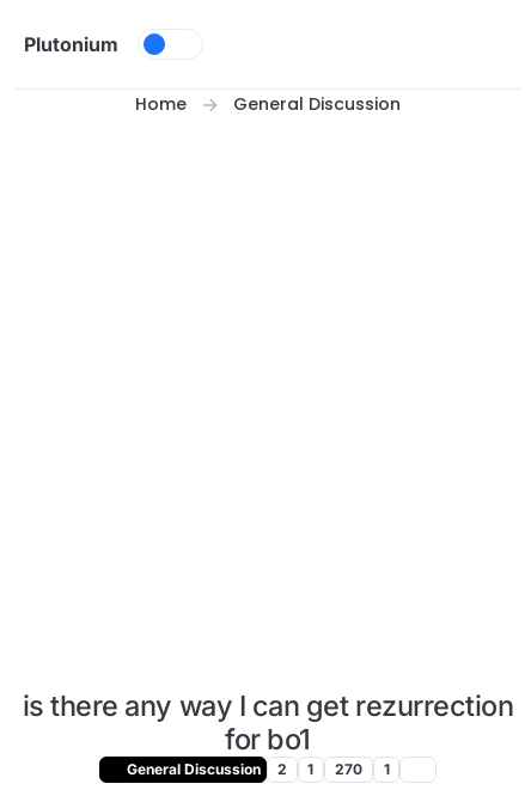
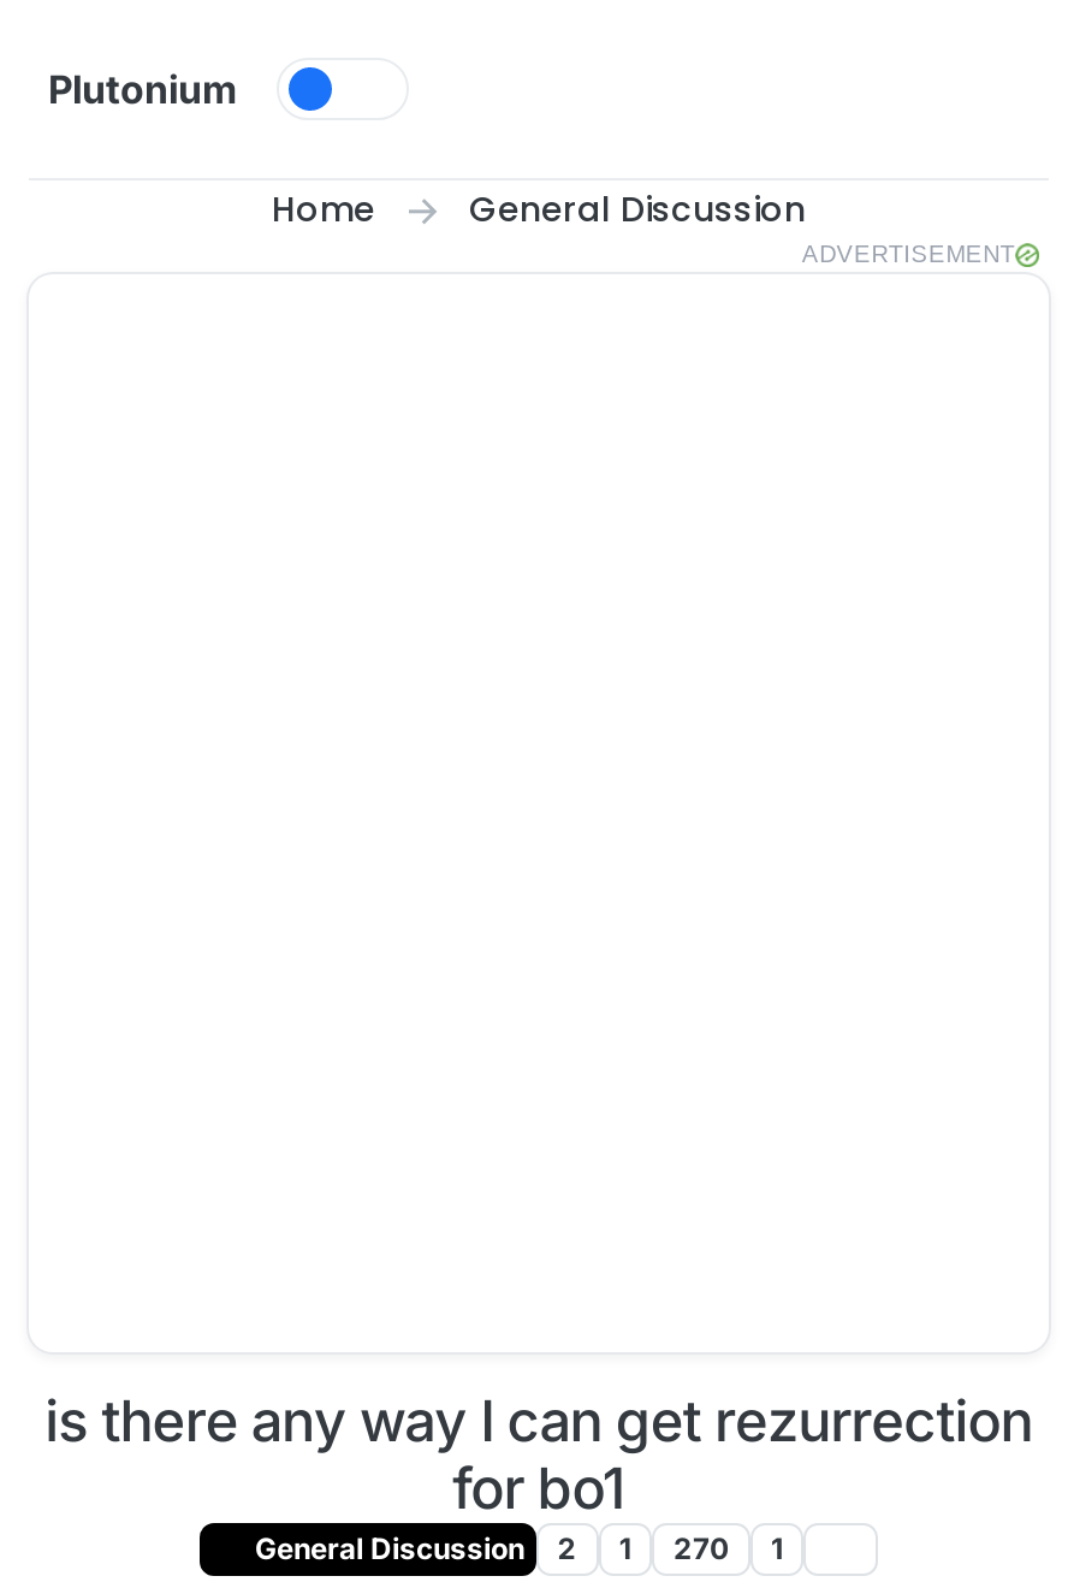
none -> [802,241,1015,267] ADVERTISEMENT

